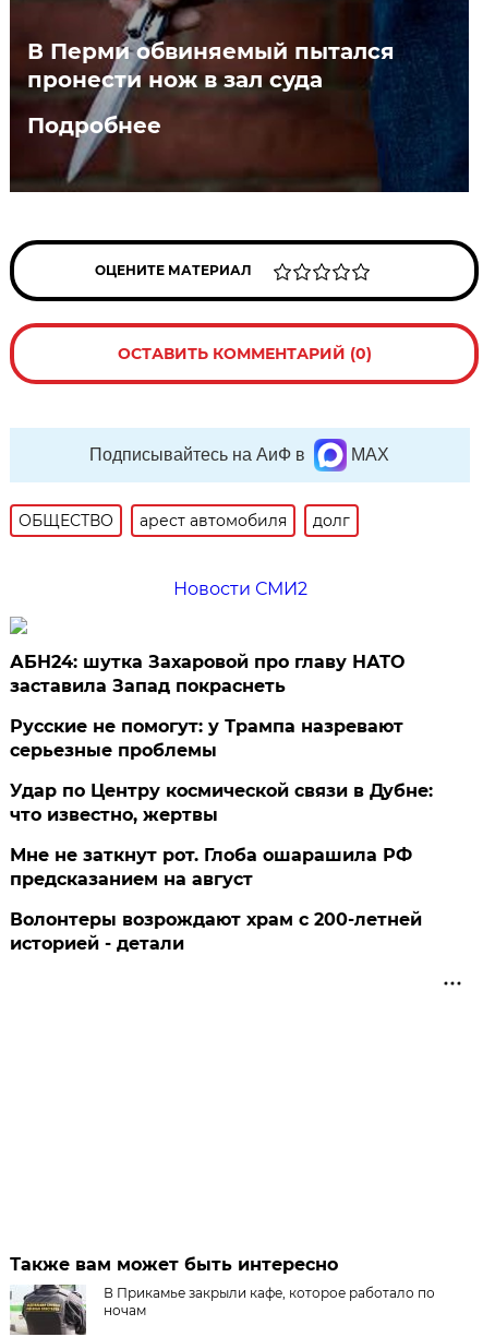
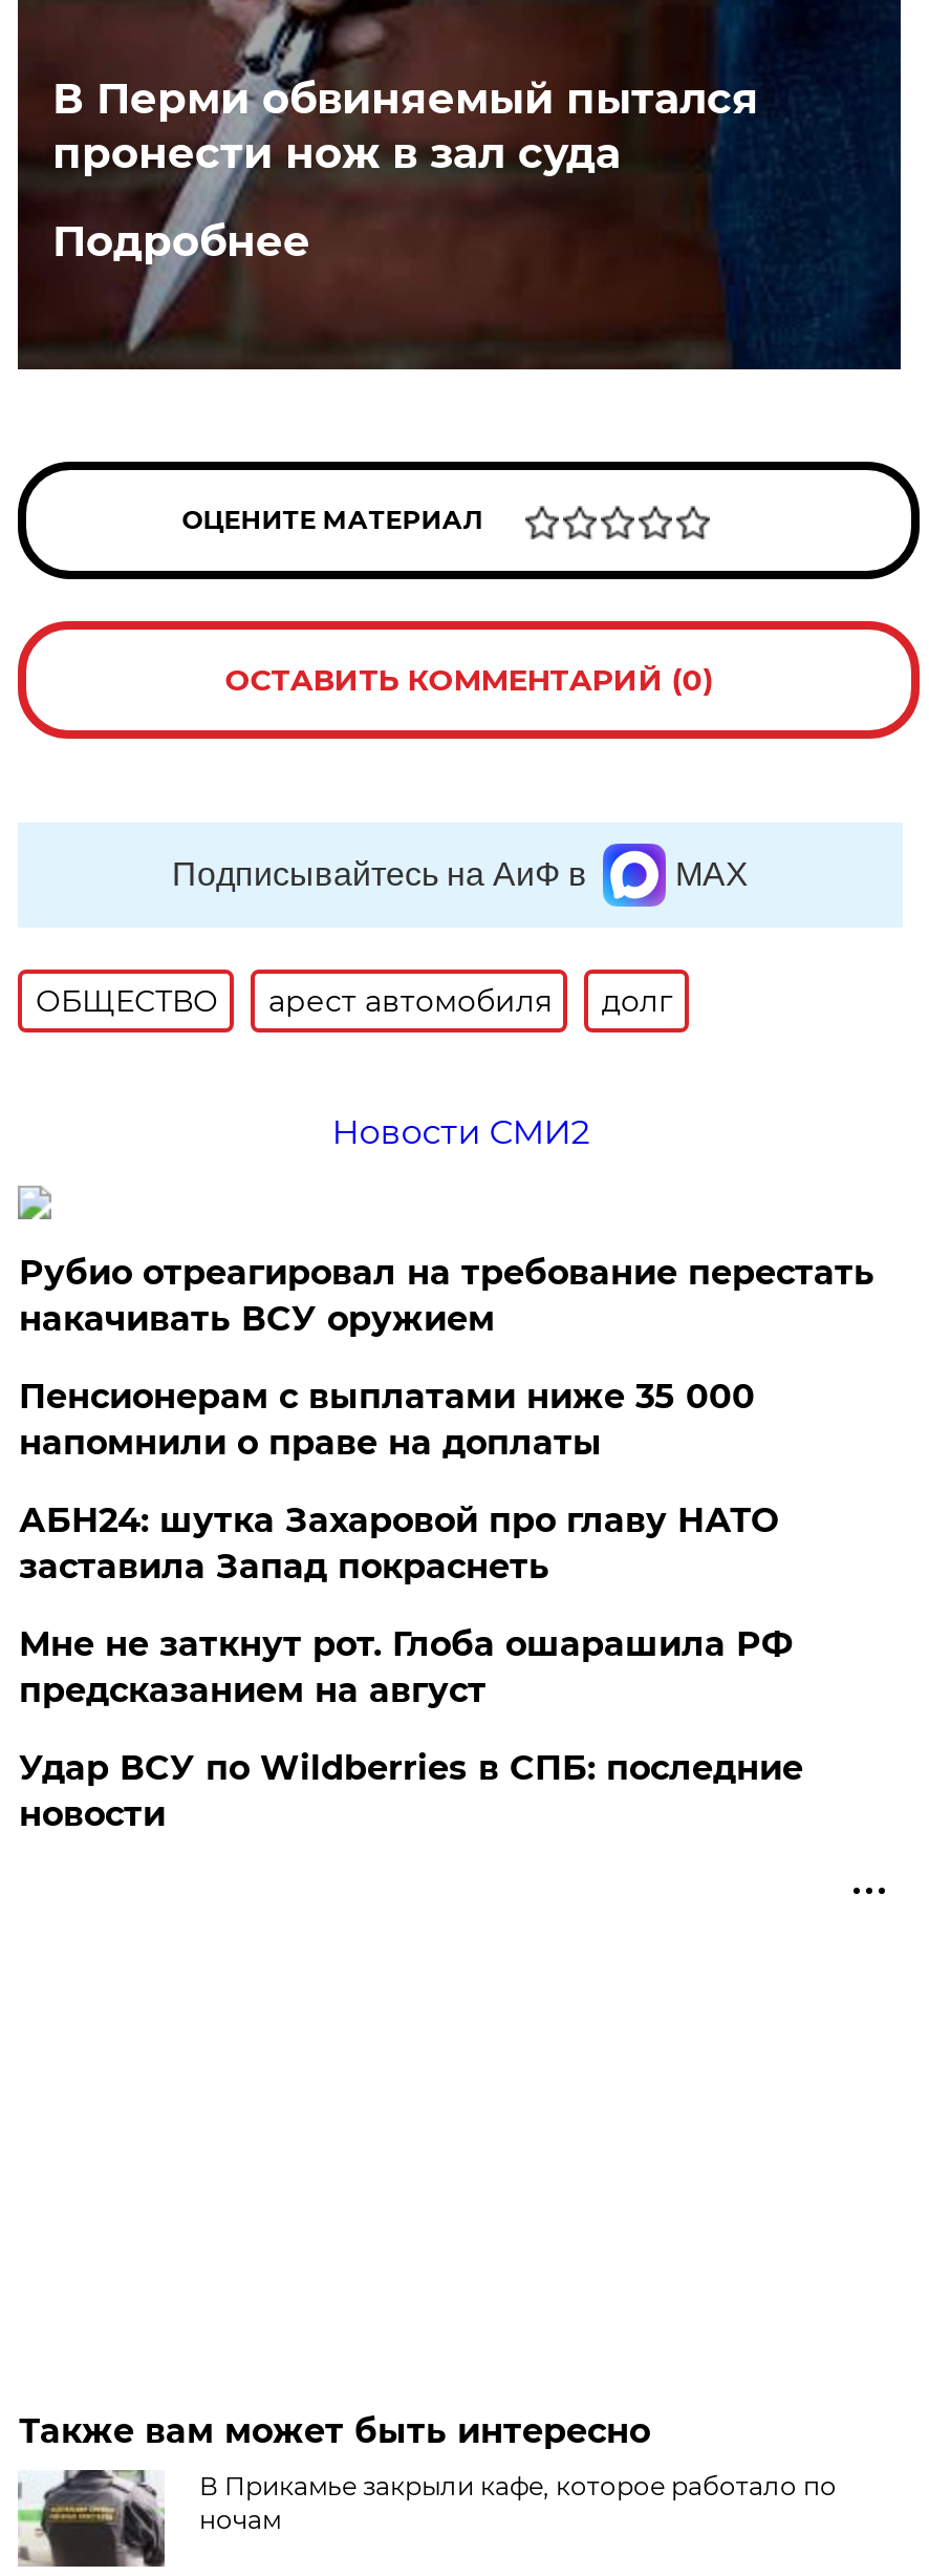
none -> [19,1253,874,1463] Рубио отреагировал на требование перестать | накачивать ВСУ оружием | Пенсионерам с выплатами ниже 35 000 | напомнили о праве на доплаты
moved [10,652,405,696] -> [19,1500,778,1587]: АБН24: шутка Захаровой про главу НАТО | заставила Запад покраснеть
[10,716,433,825] Русские не помогут: у Трампа назревают | серьезные проблемы | Удар по Центру космической связи в Дубне: | что известно, жертвы -> none
[10,909,422,954] Волонтеры возрождают храм с 200-летней | историей - детали -> [19,1748,803,1834] Удар ВСУ по Wildberries в СПБ: последние | новости

